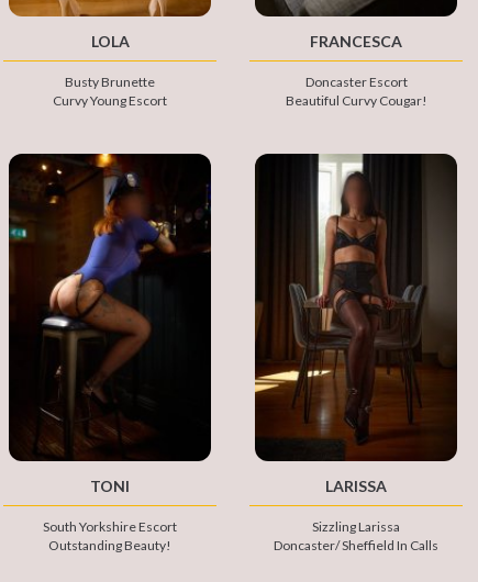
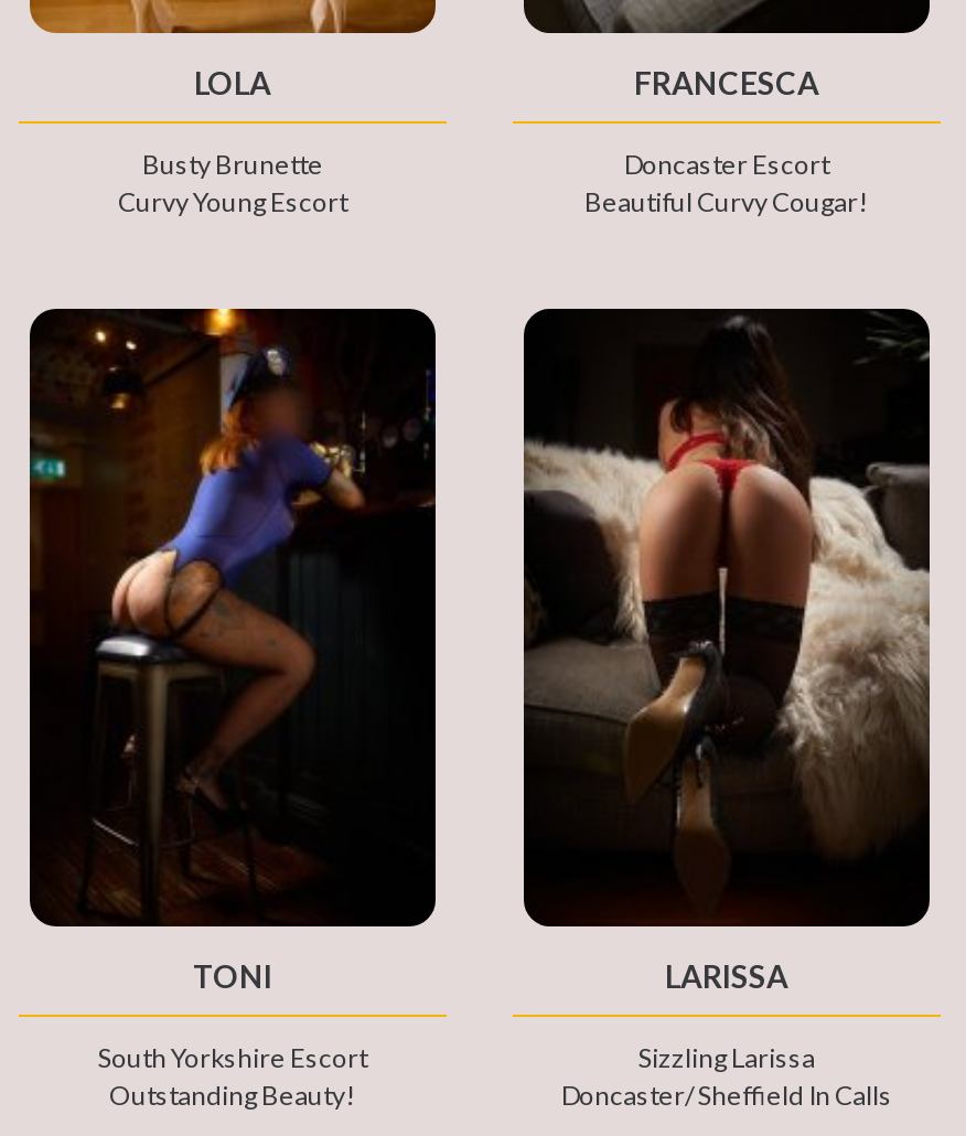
[254,154,457,455] [image] -> [522,307,930,913] [image]

